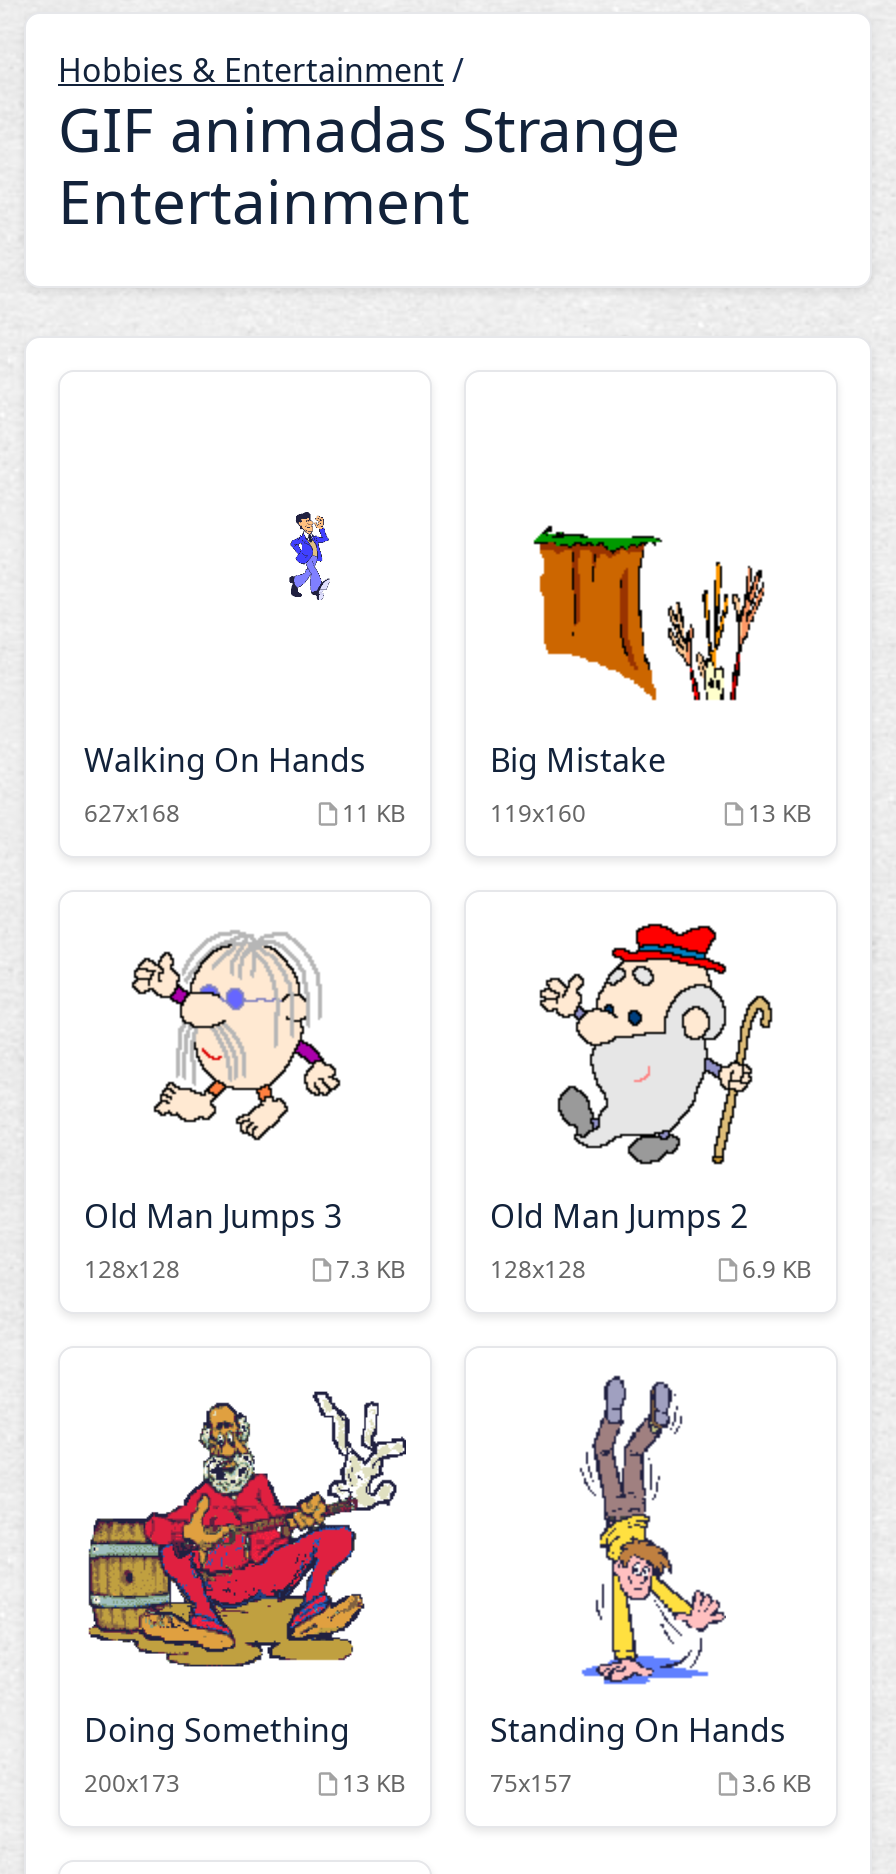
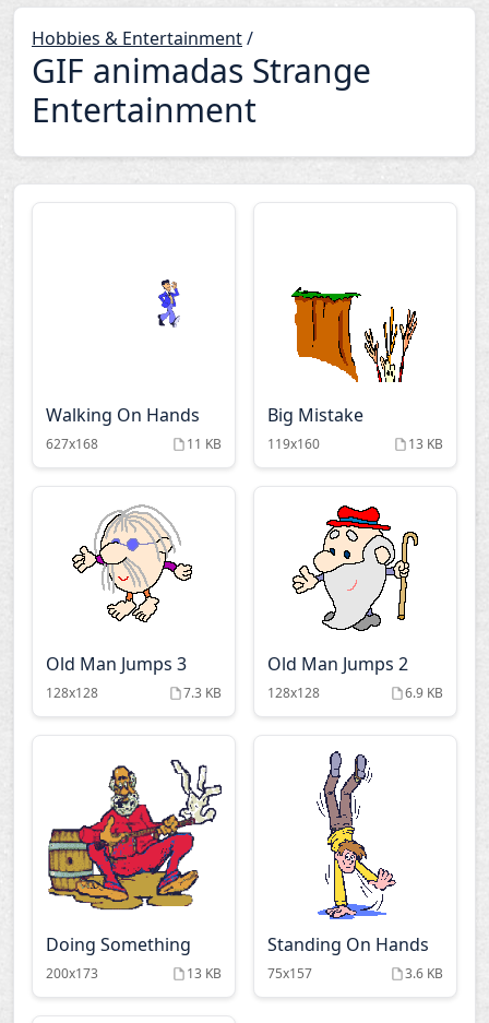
[130,926,352,1140] [image] -> [71,504,193,623] [image]
[536,922,774,1166] [image] -> [291,504,421,635] [image]

